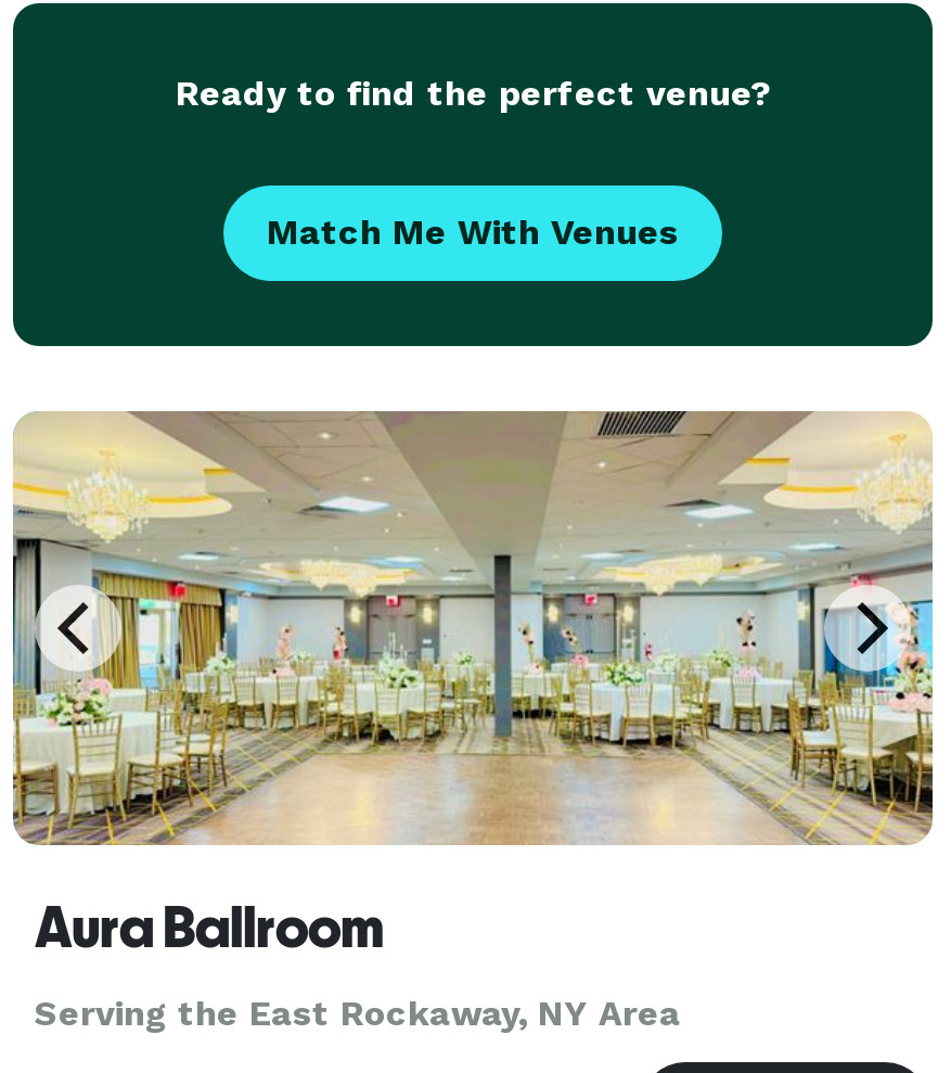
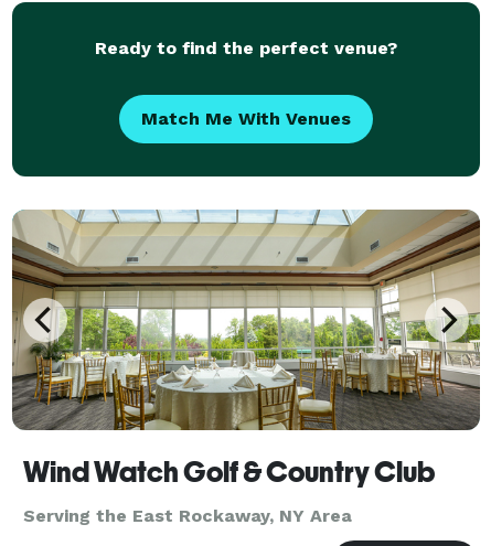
[11,409,935,960] [image] | Aura Ballroom -> [11,210,481,489] [image] | Wind Watch Golf & Country Club

